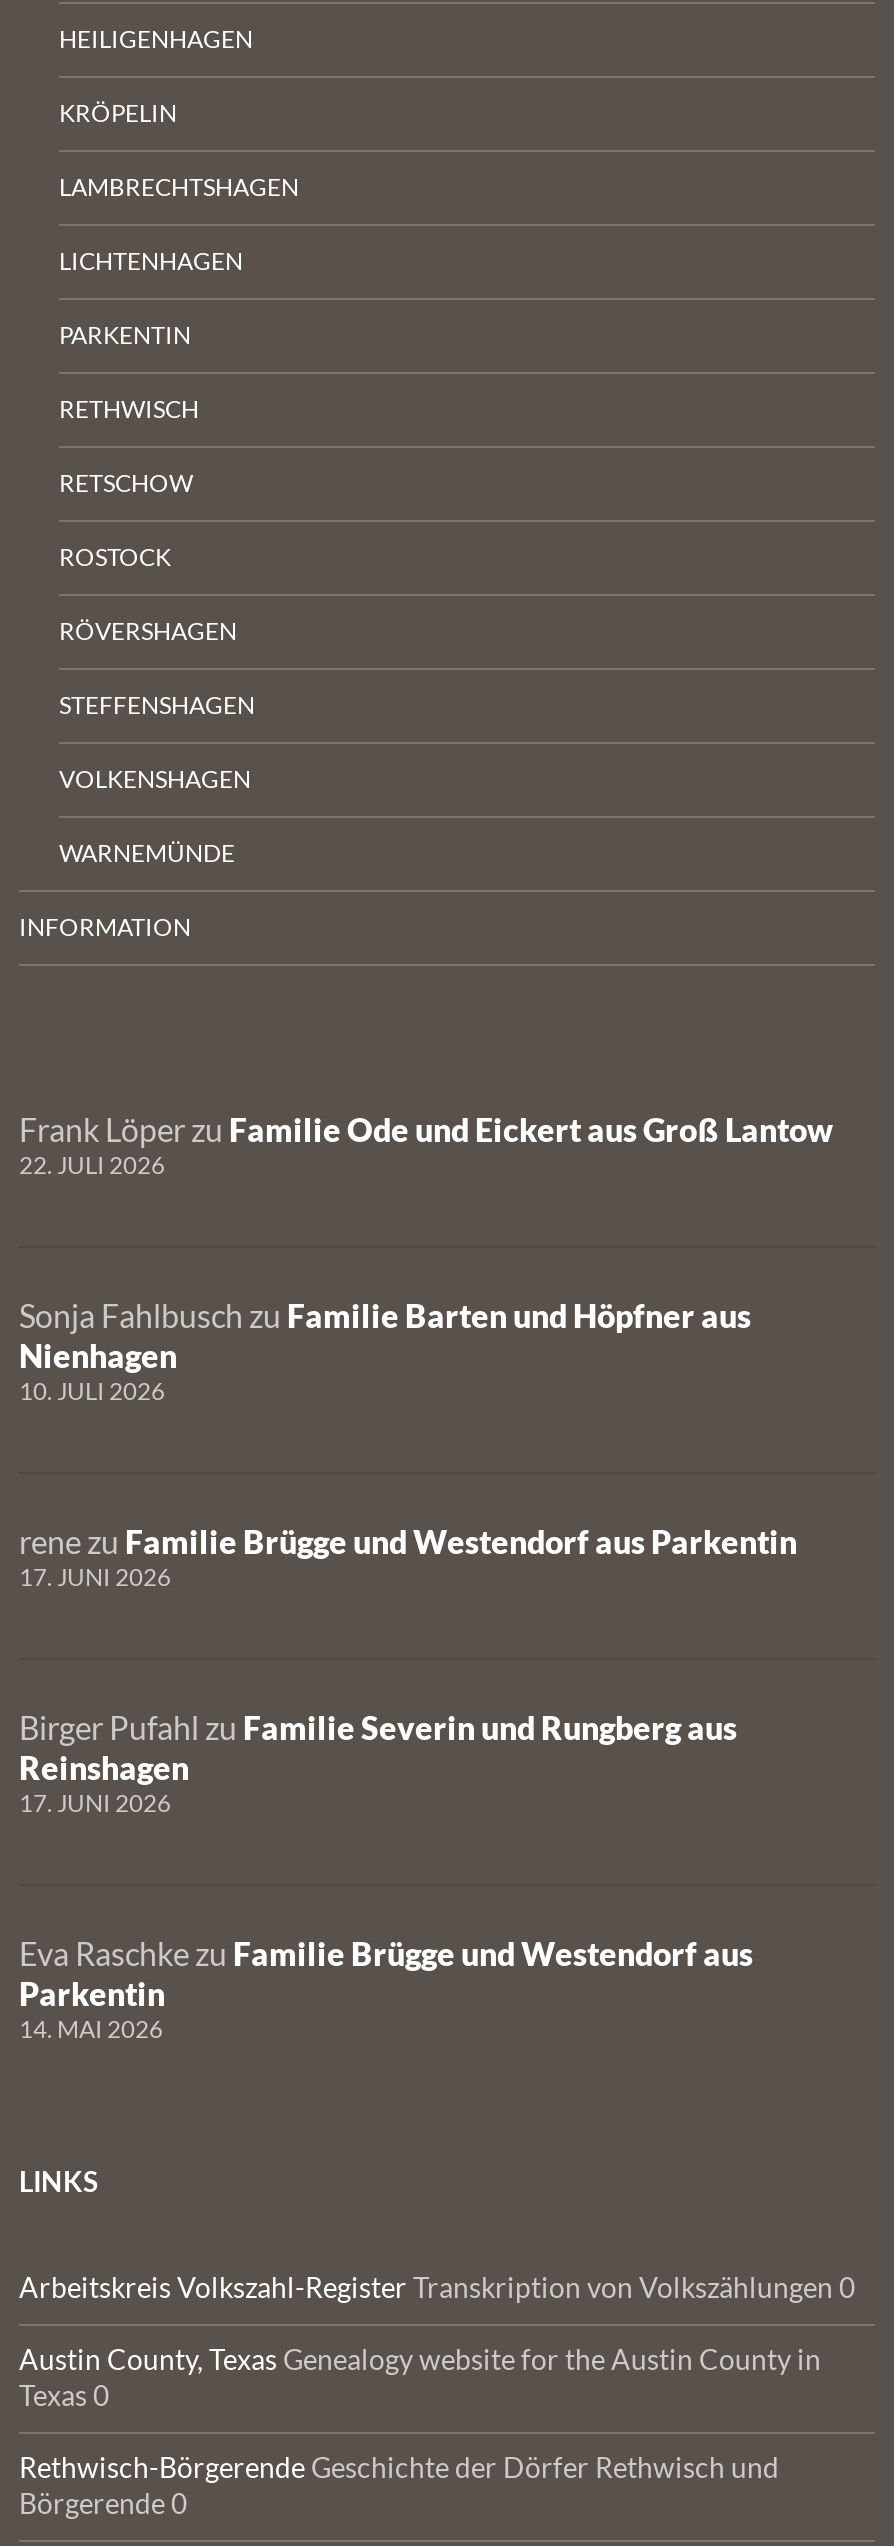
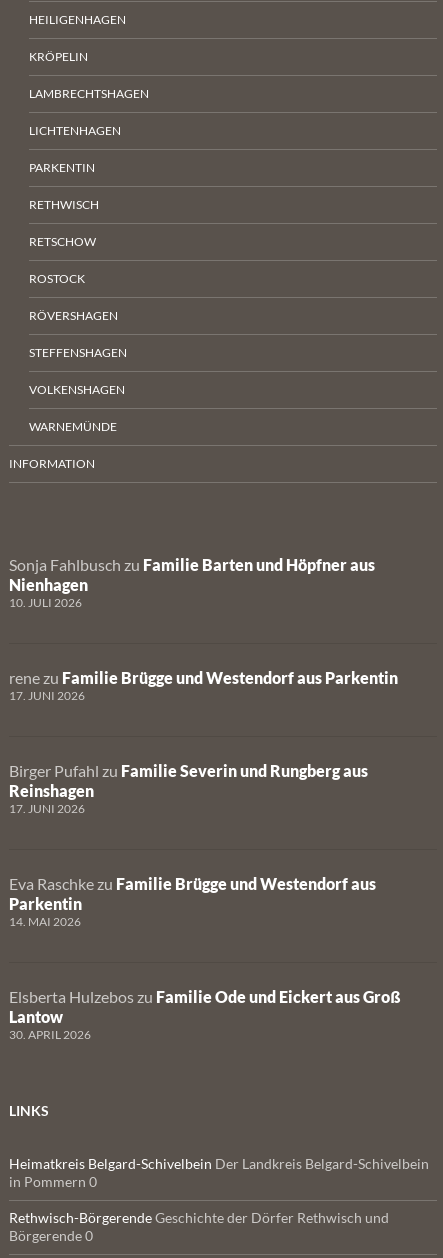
[19,1110,833,1180] Frank Löper zu Familie Ode und Eickert aus Groß Lantow | 22. JULI 2026 -> none
moved [19,1296,797,2044] -> [9,555,398,929]: Sonja Fahlbusch zu Familie Barten und Höpfner aus | Nienhagen | 10. JULI 2026 | ... | Parkentin | 14. MAI 2026
none -> [9,987,401,1042] Elsberta Hulzebos zu Familie Ode und Eickert aus Groß | Lantow | 30. APRIL 2026
moved [19,2164,99,2198] -> [9,1102,49,1119]: LINKS
[19,2270,855,2412] Arbeitskreis Volkszahl-Register Transkription von Volkszählungen 0 | Austin County, Texas Genealogy website for the Austin County in | Texas 0 -> [9,1155,429,1190] Heimatkreis Belgard-Schivelbein Der Landkreis Belgard-Schivelbein | in Pommern 0

